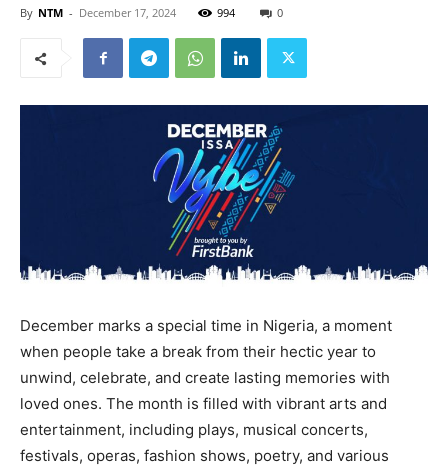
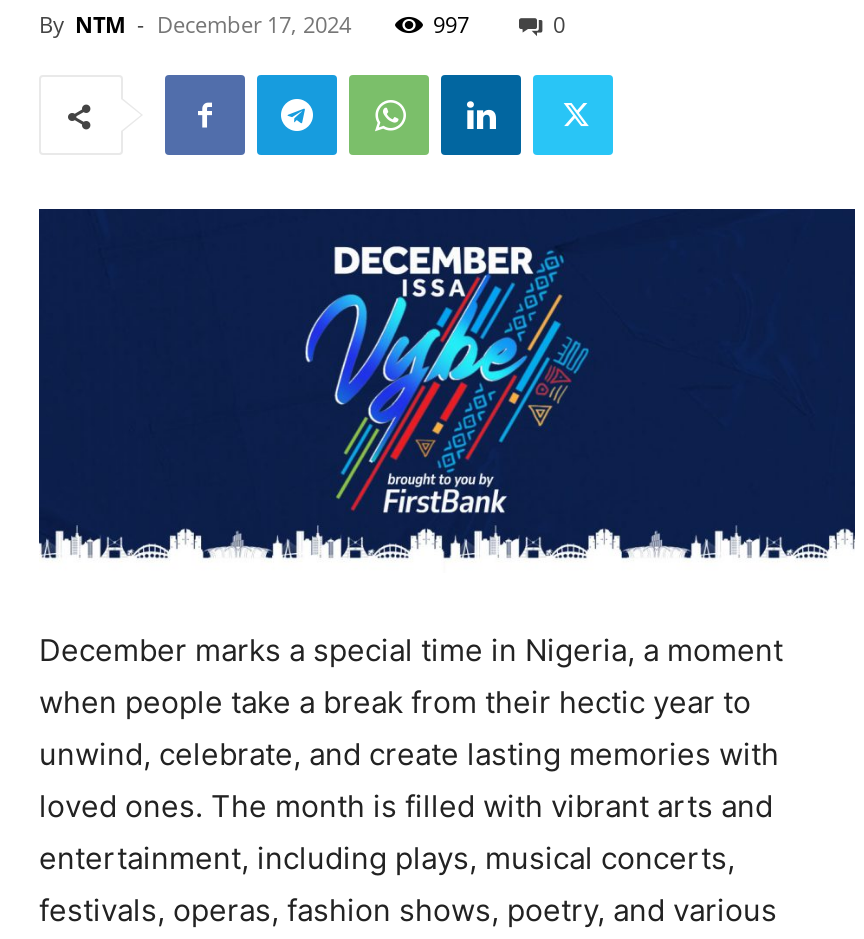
[217,5,235,20] 994 -> [433,9,469,39] 997

